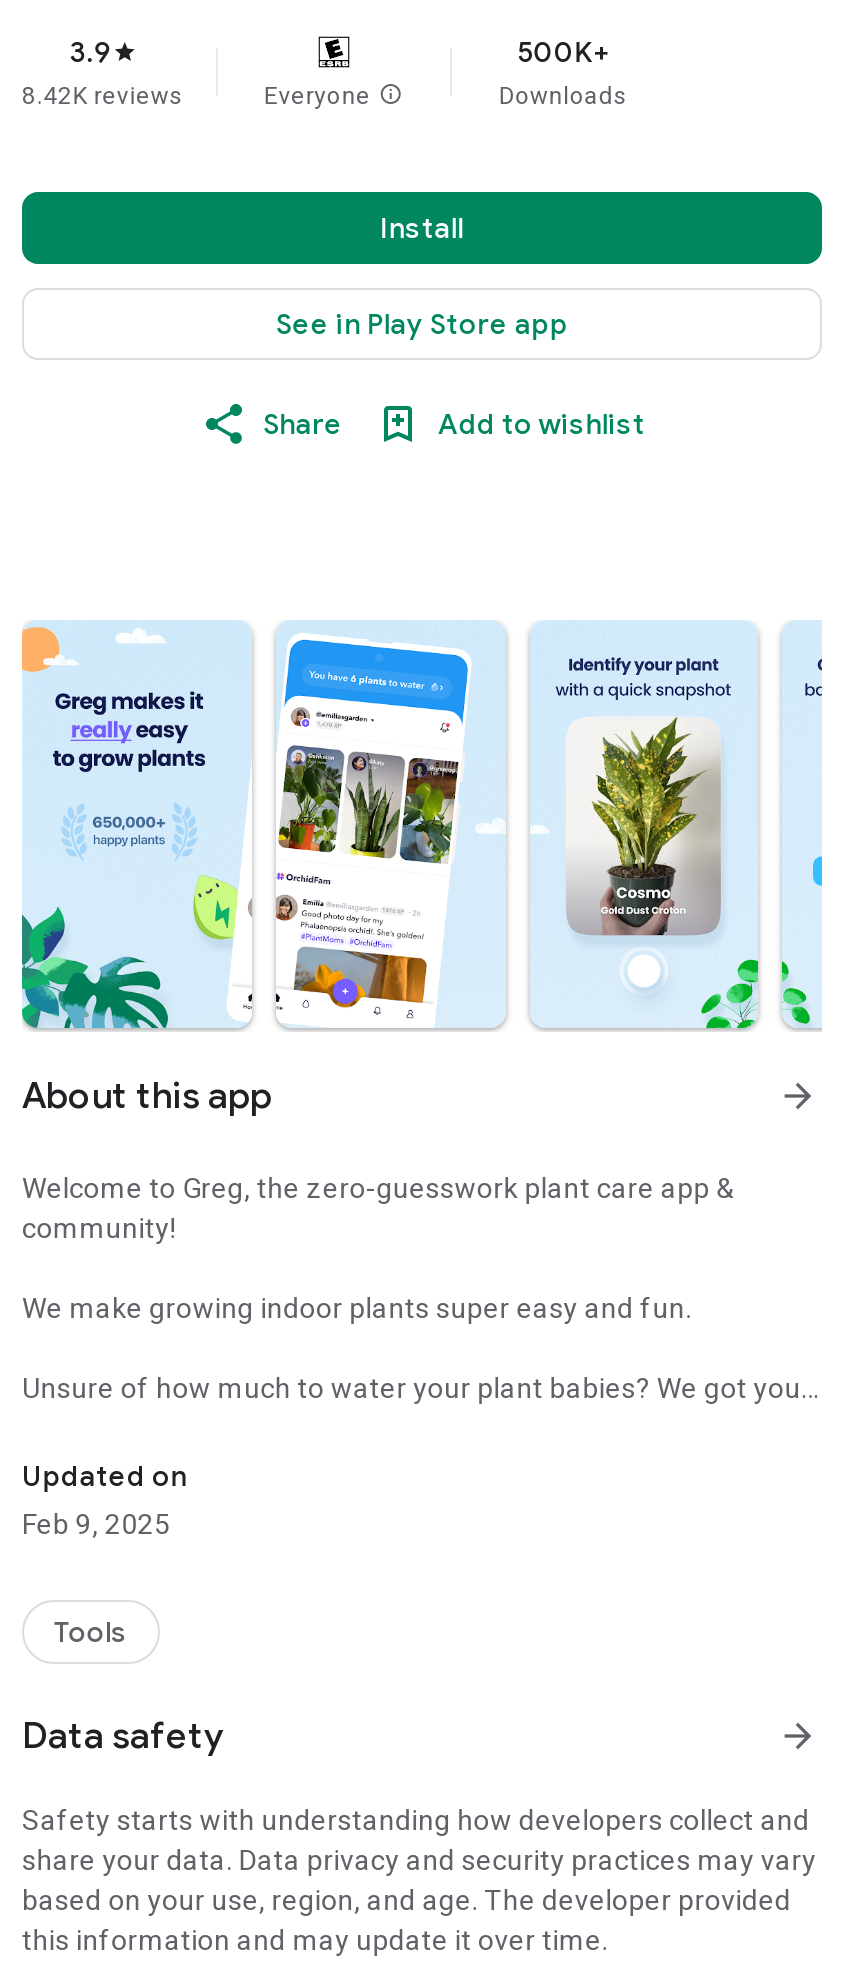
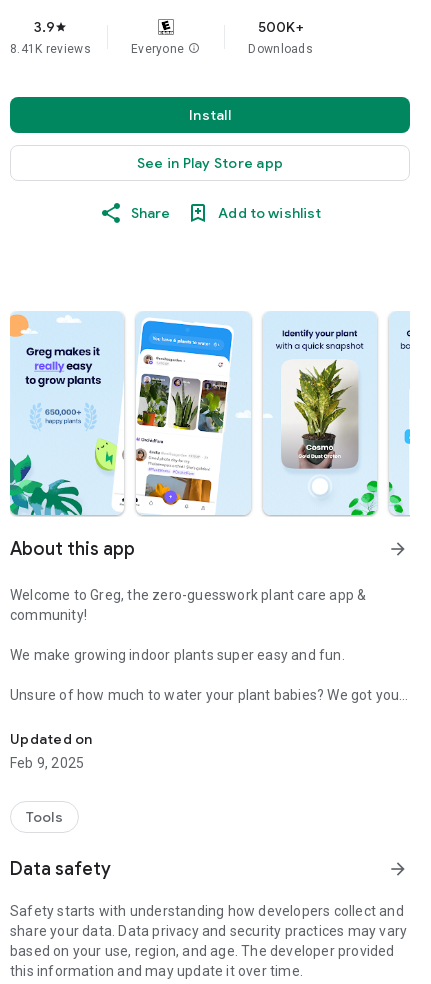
[22,82,184,110] 8.42K reviews -> [10,42,91,56] 8.41K reviews

